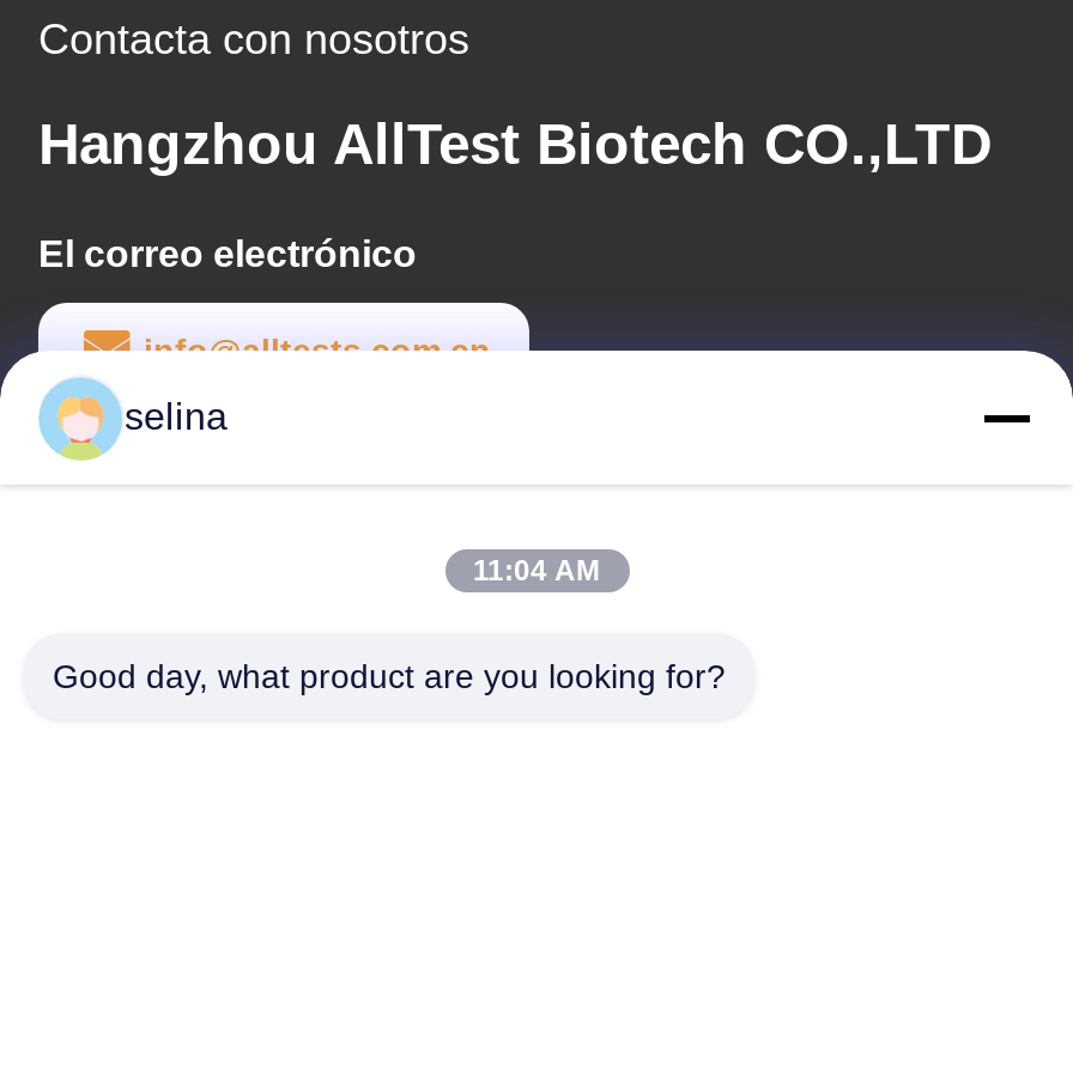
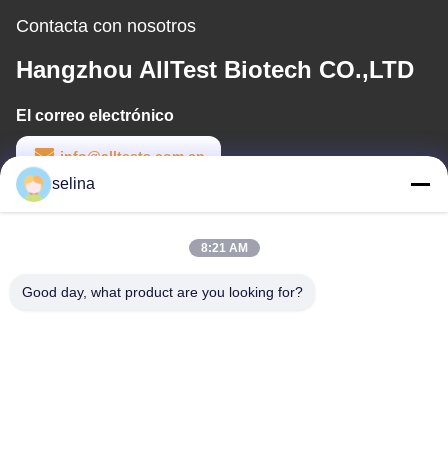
[473,554,600,588] 11:04 AM -> [200,241,247,255] 8:21 AM

